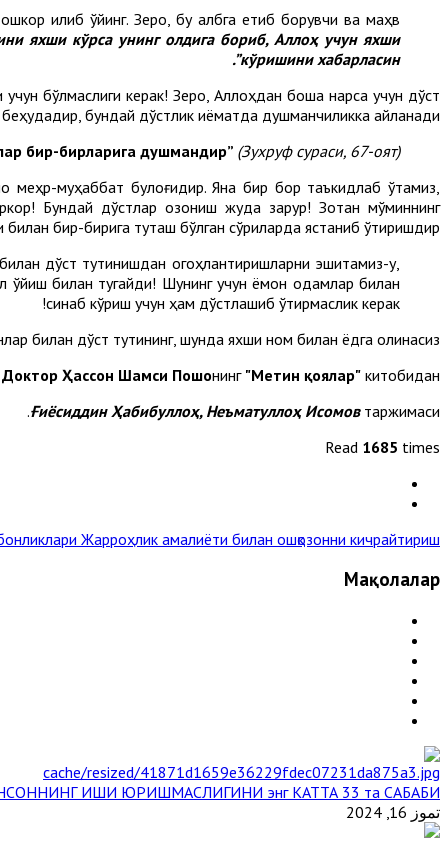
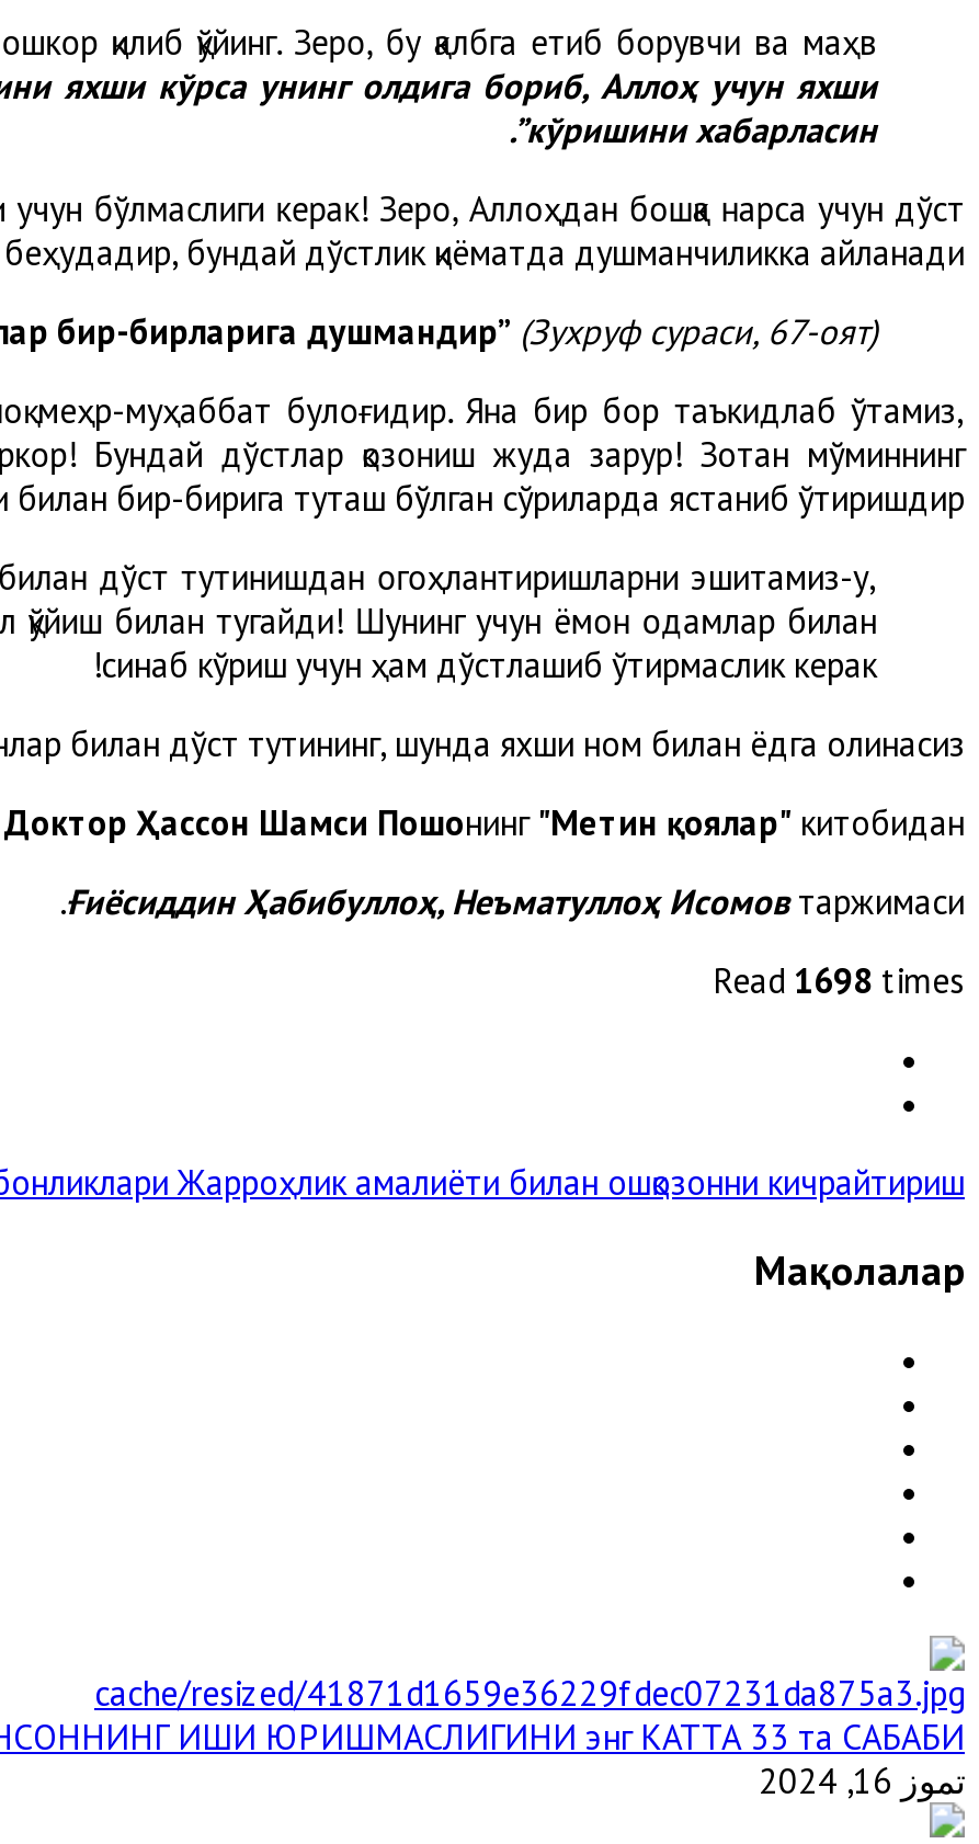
[325,436,440,456] Read 1685 times -> [713,957,965,1001] Read 1698 times

